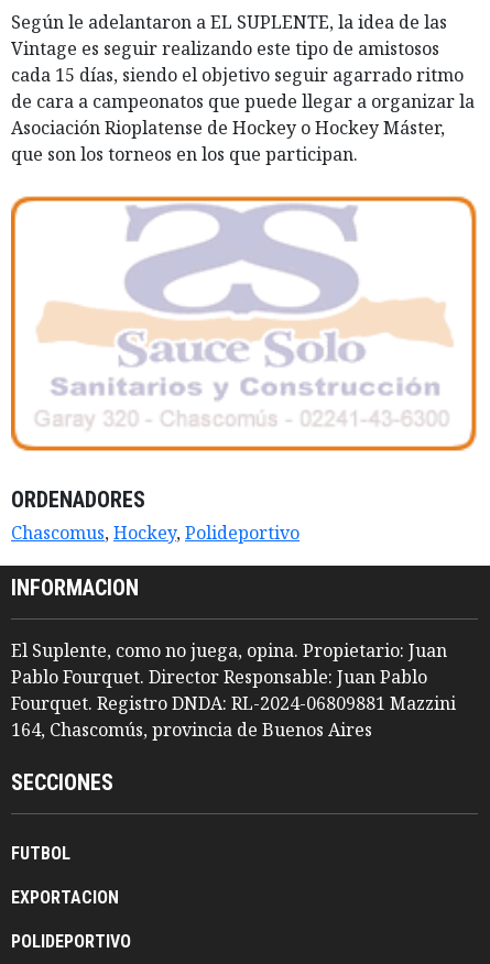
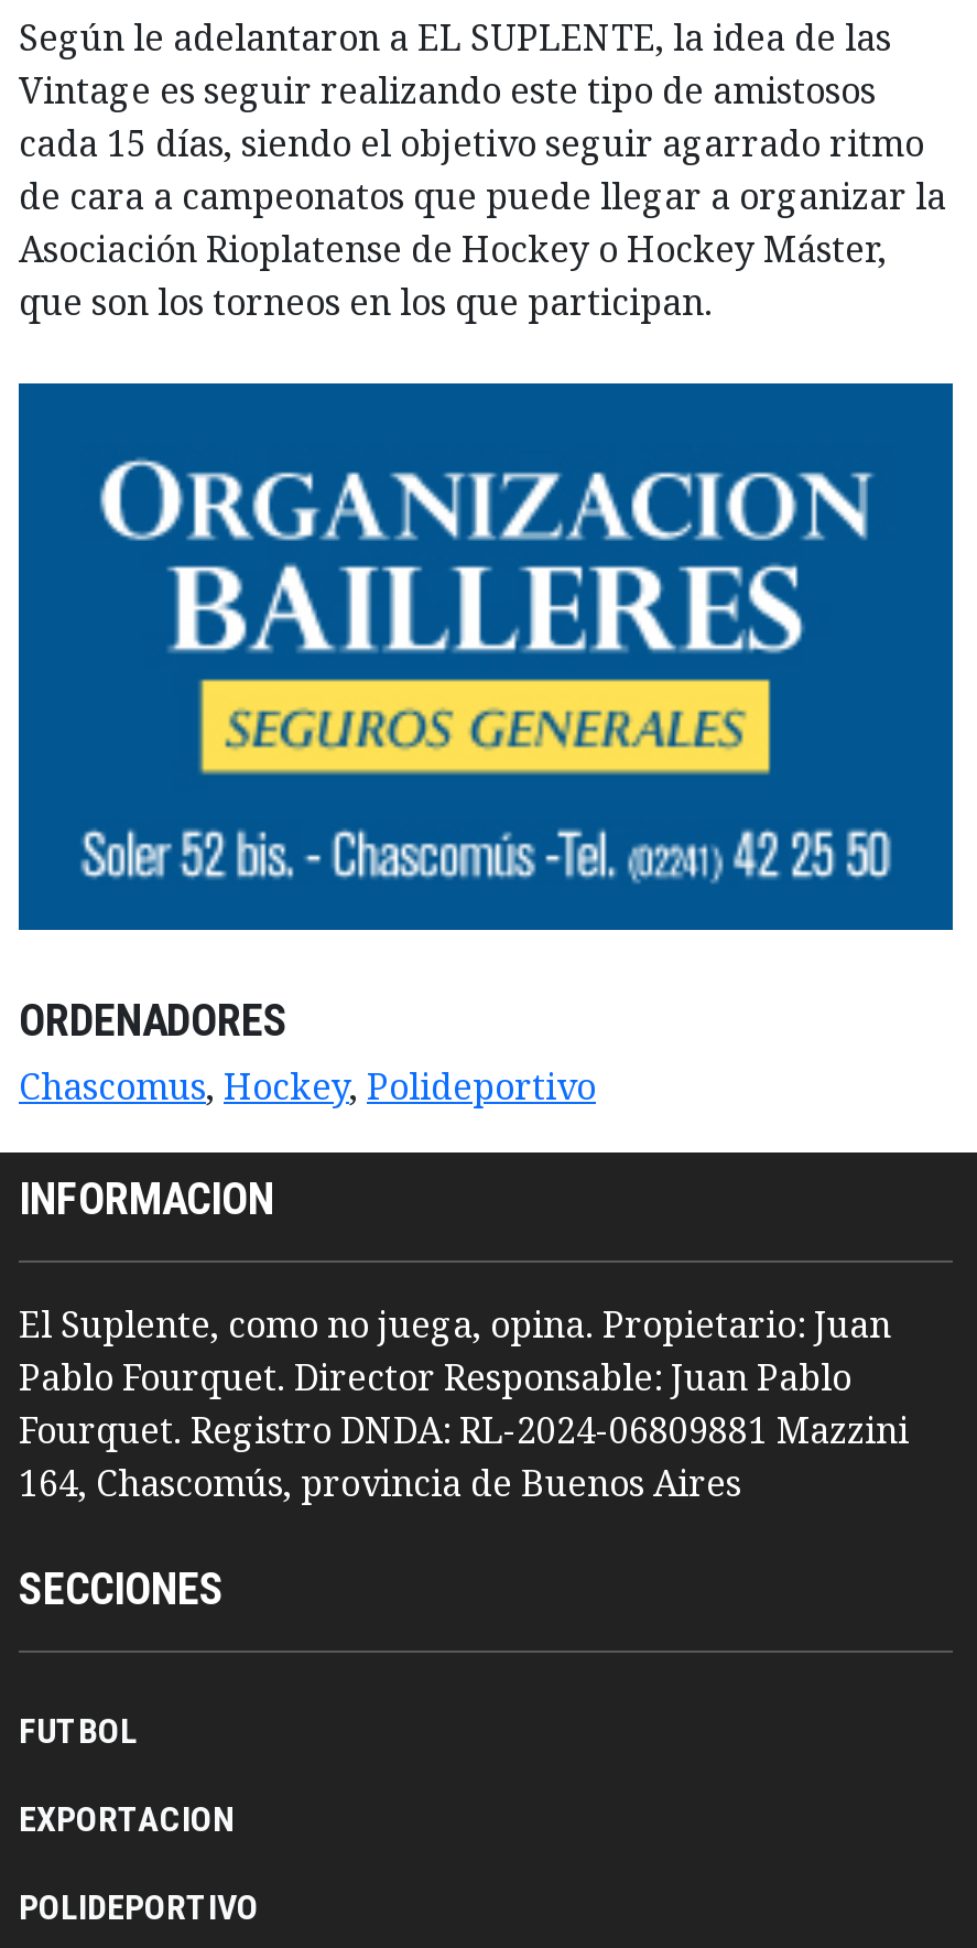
[10,195,478,456] [image] -> [17,381,955,932] [image]

